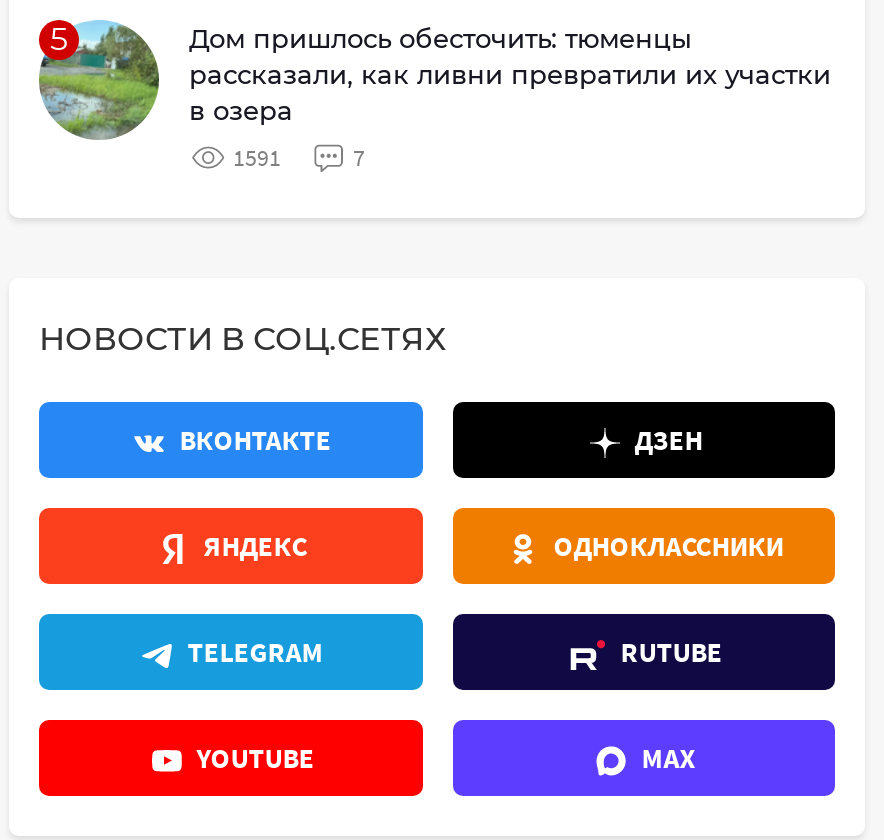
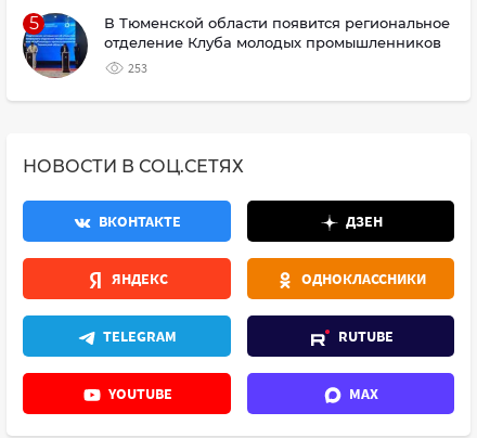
[39,20,831,140] [image] | Дом пришлось обесточить: тюменцы | рассказали, как ливни превратили их участки | в озера -> [23,12,450,76] [image] | В Тюменской области появится региональное | отделение Клуба молодых промышленников
[233,141,365,171] 1591 | 7 -> [128,59,147,75] 253

